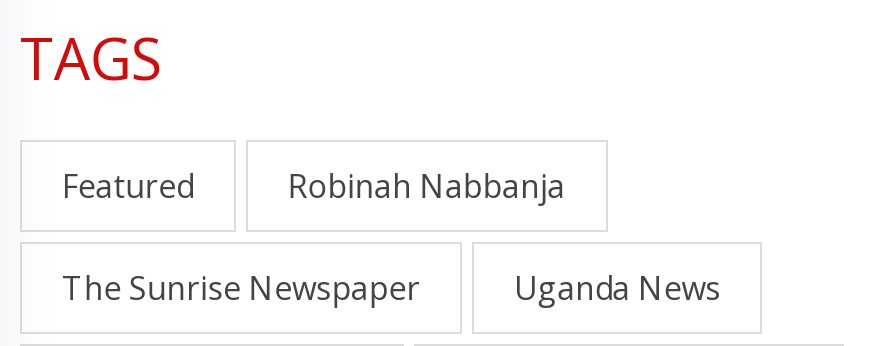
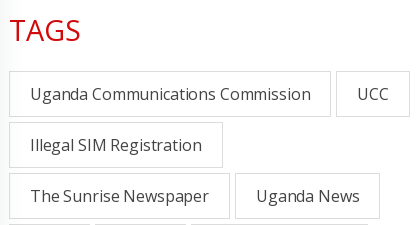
[62,163,565,207] Featured | Robinah Nabbanja -> [30,83,389,156] Uganda Communications Commission | UCC | Illegal SIM Registration

